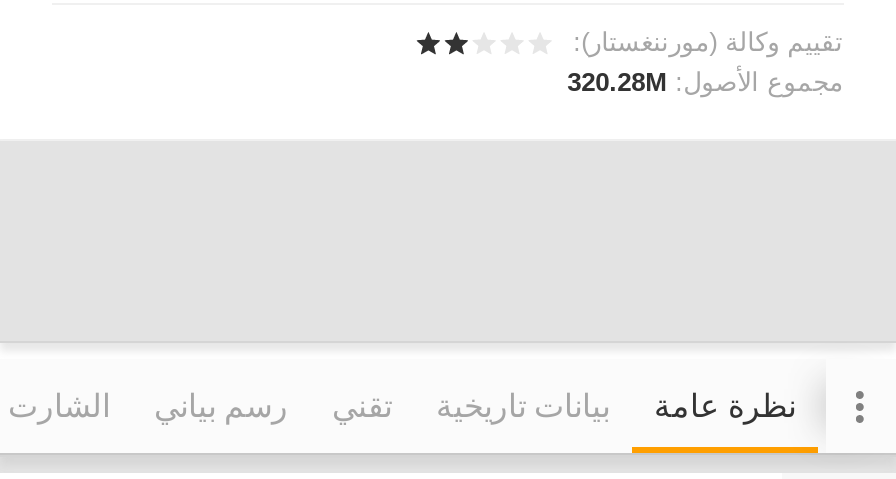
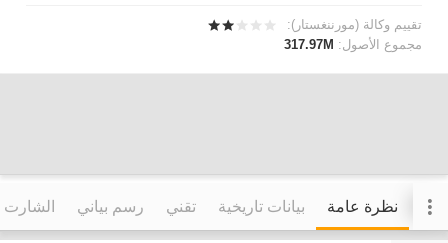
[567,67,843,97] مجموع الأصول: 320.28M -> [284,37,422,52] مجموع الأصول: 317.97M

